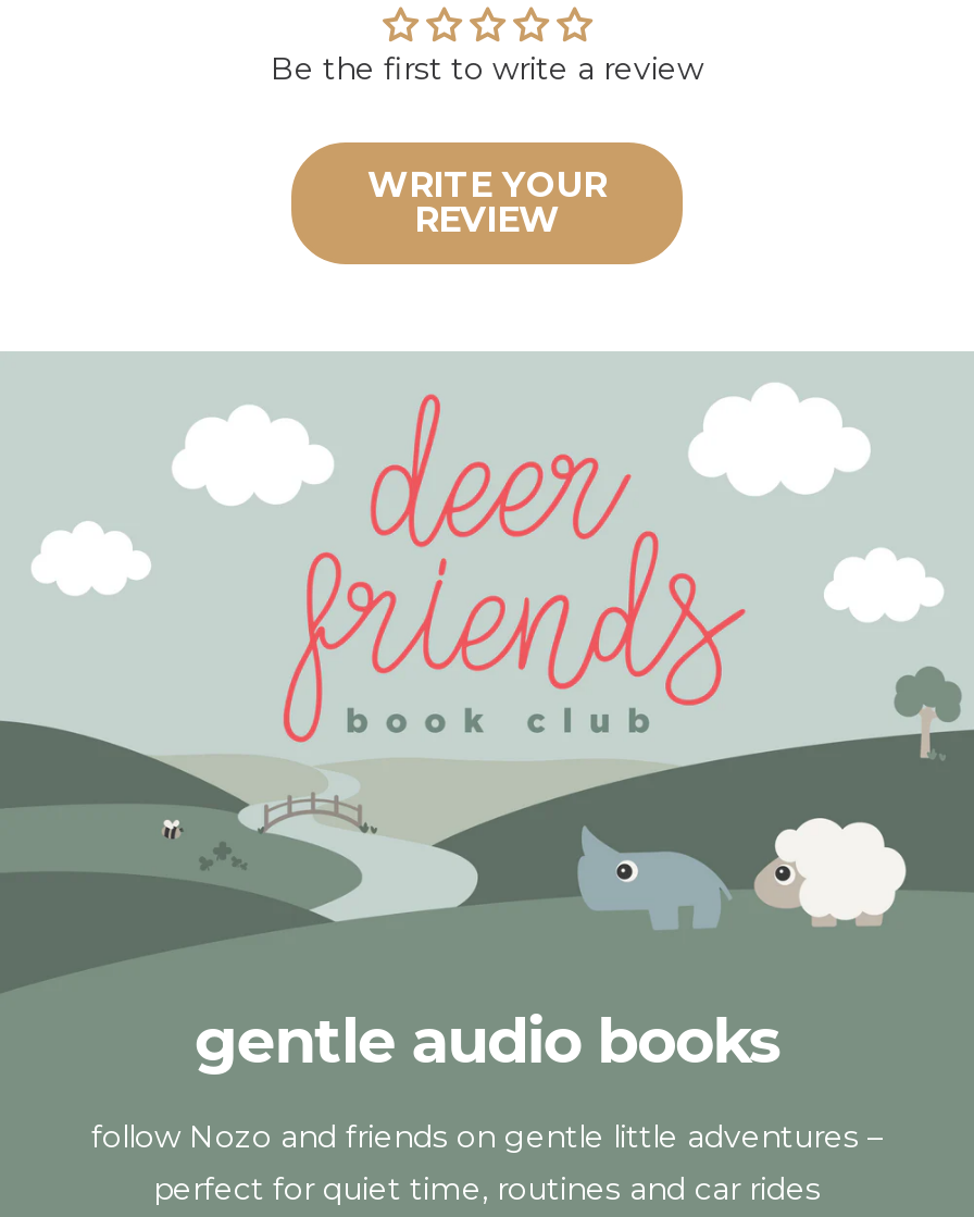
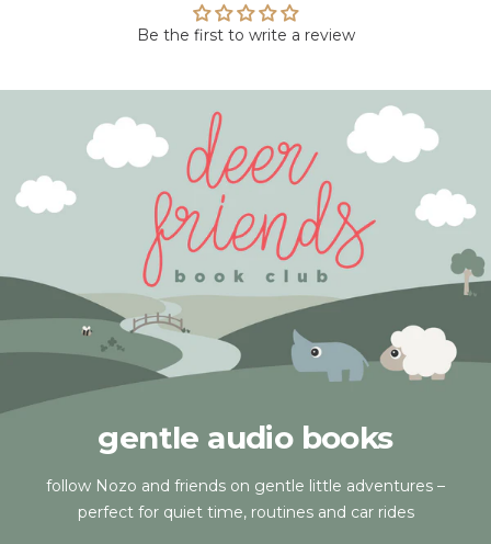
[367,164,607,240] WRITE YOUR | REVIEW -> none

